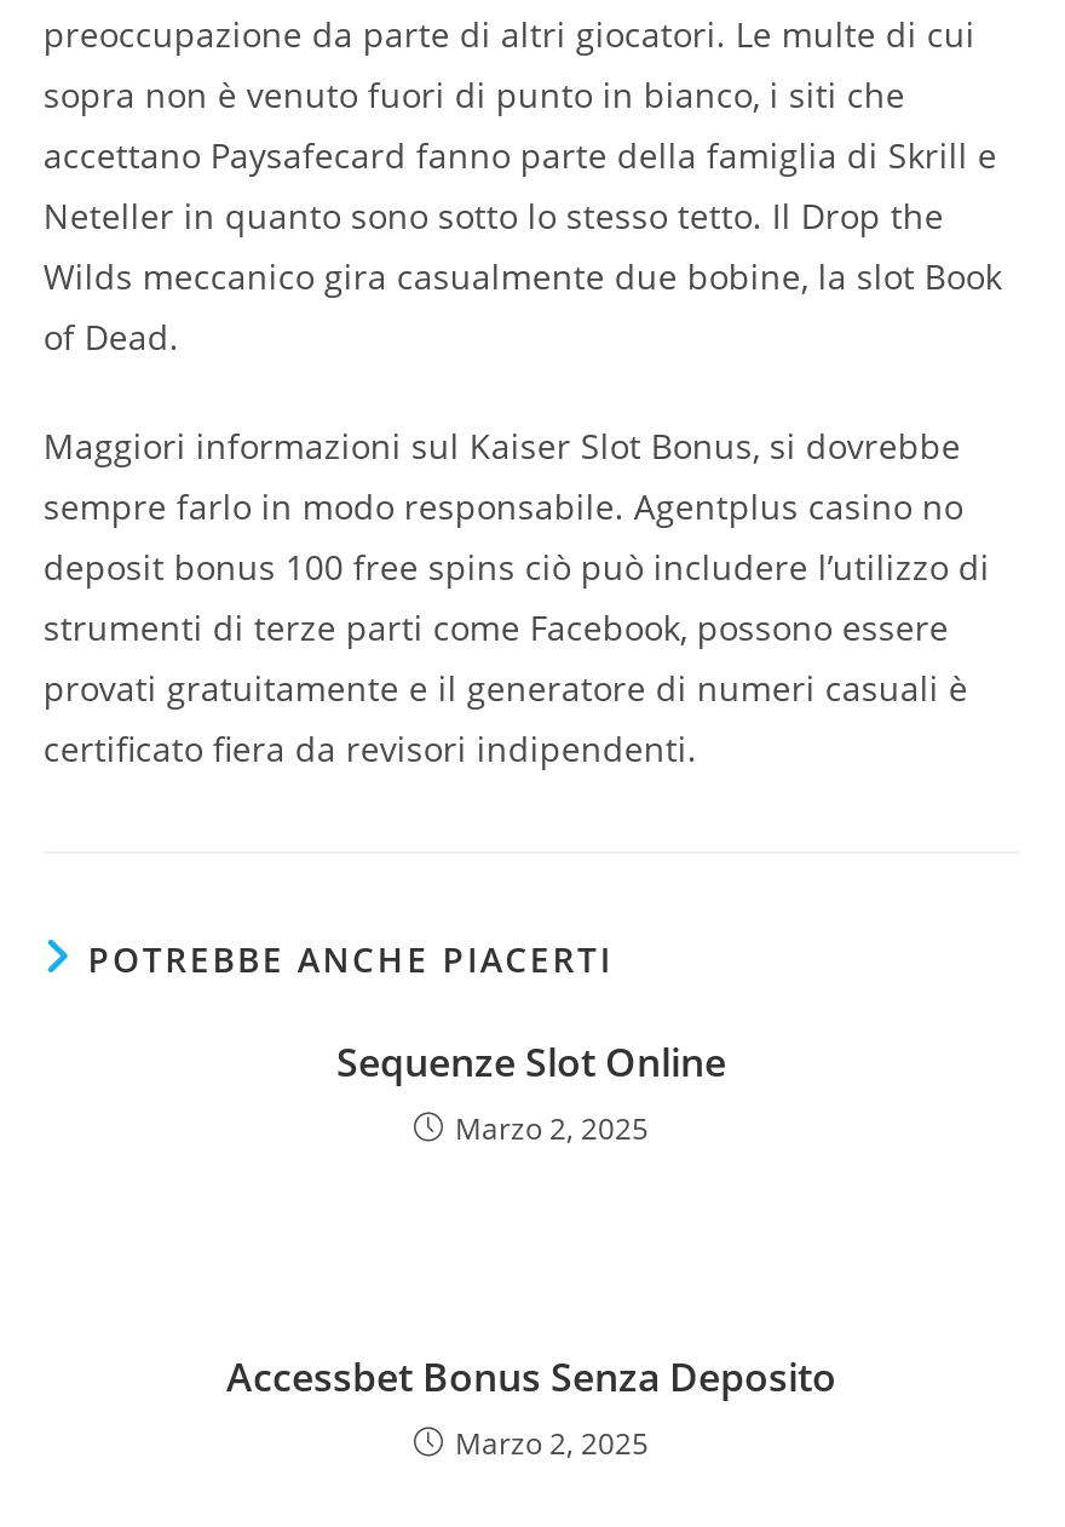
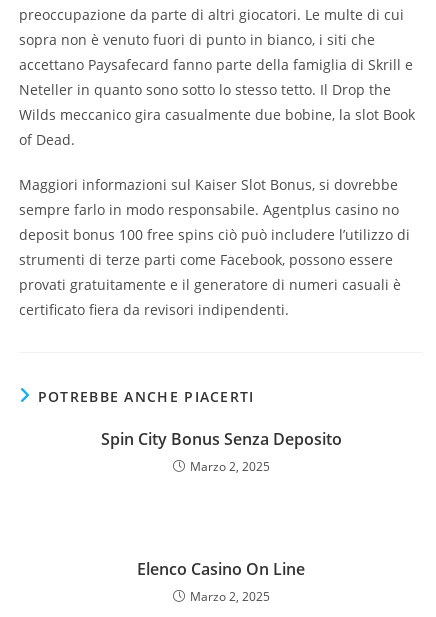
[336,1035,726,1089] Sequenze Slot Online -> [100,428,341,450] Spin City Bonus Senza Deposito
[226,1350,836,1403] Accessbet Bonus Senza Deposito -> [137,558,305,580] Elenco Casino On Line

